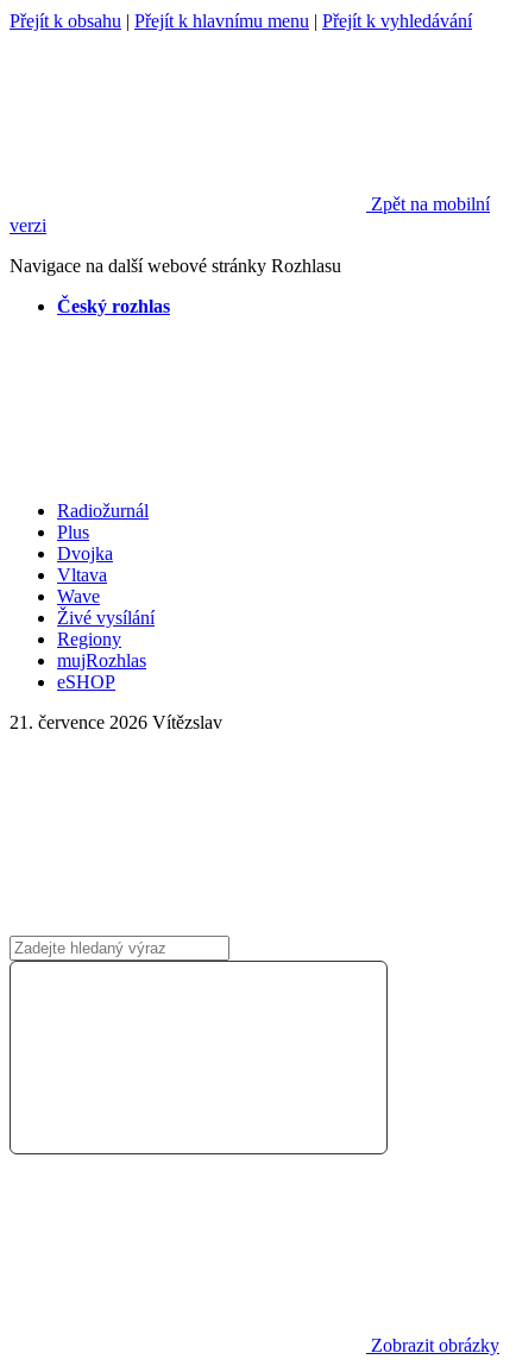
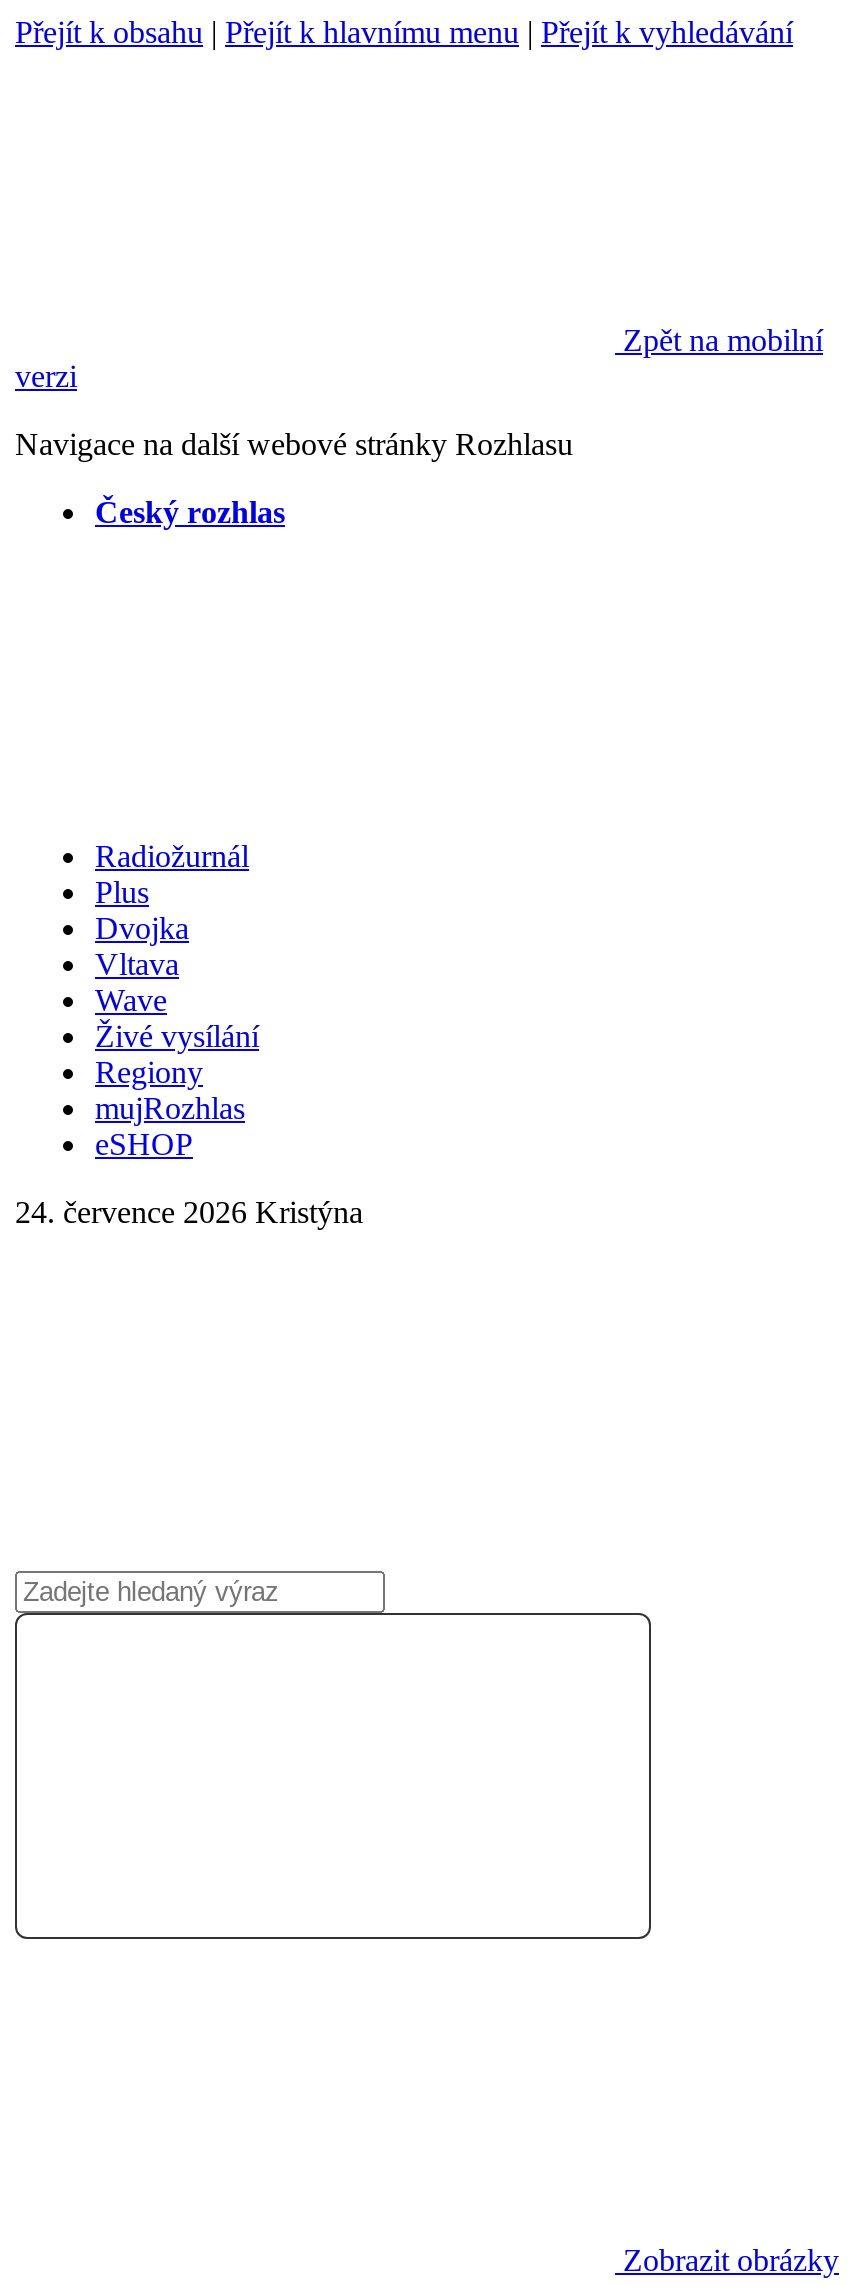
[10,712,222,732] 21. července 2026 Vítězslav -> [15,1195,363,1229] 24. července 2026 Kristýna

